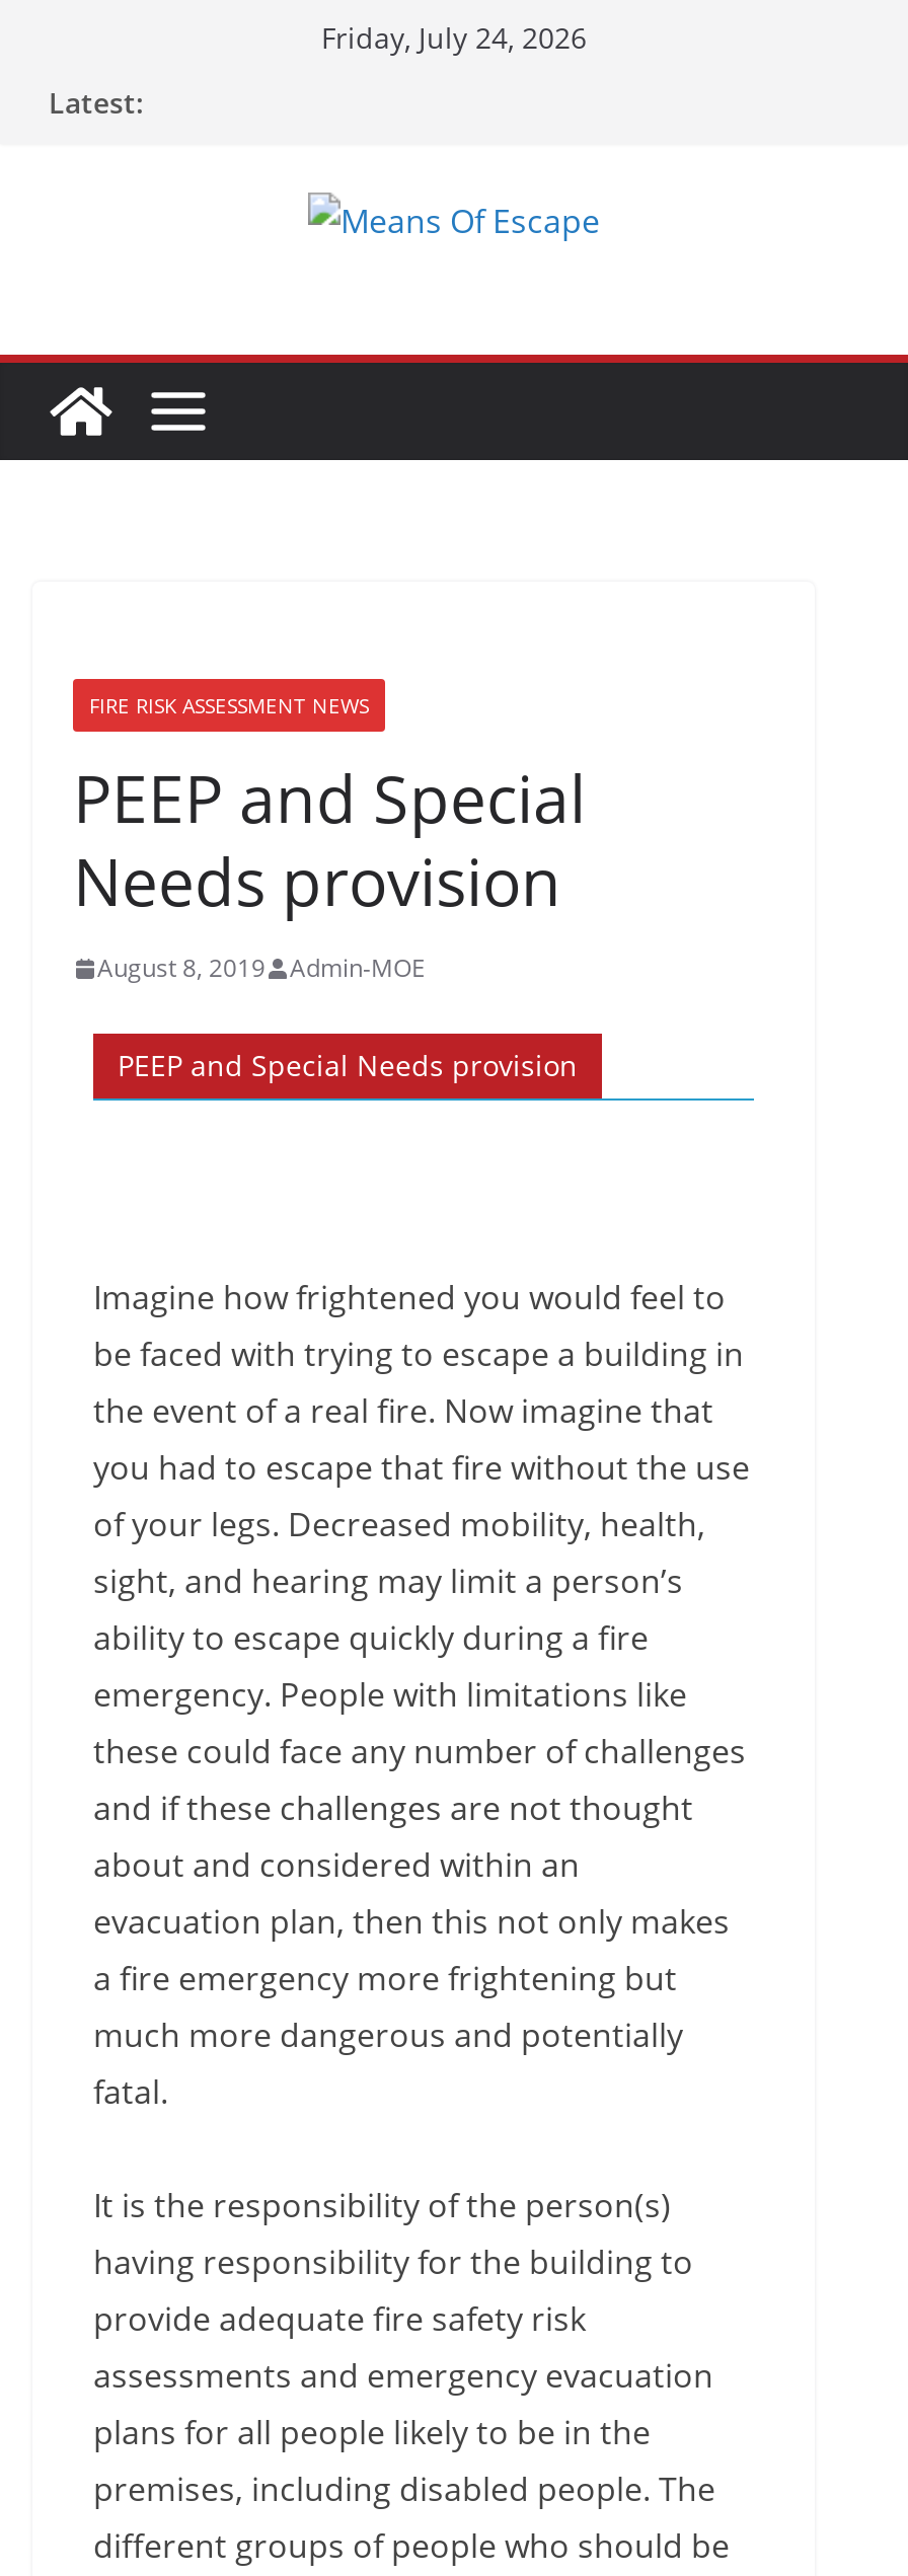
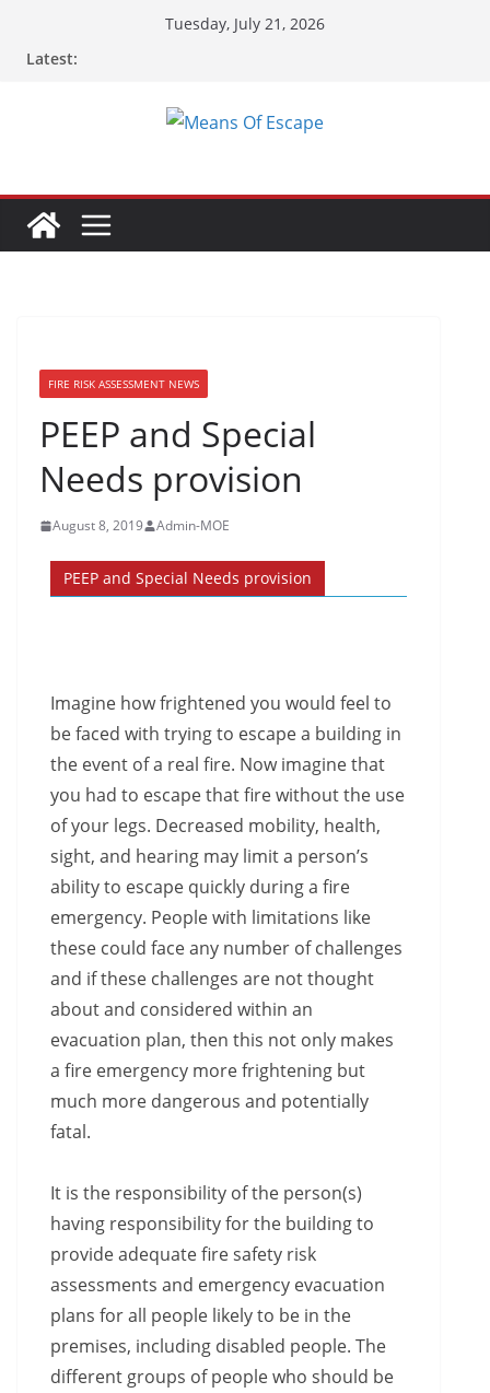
[321,18,587,57] Friday, July 24, 2026 -> [165,13,325,34] Tuesday, July 21, 2026

